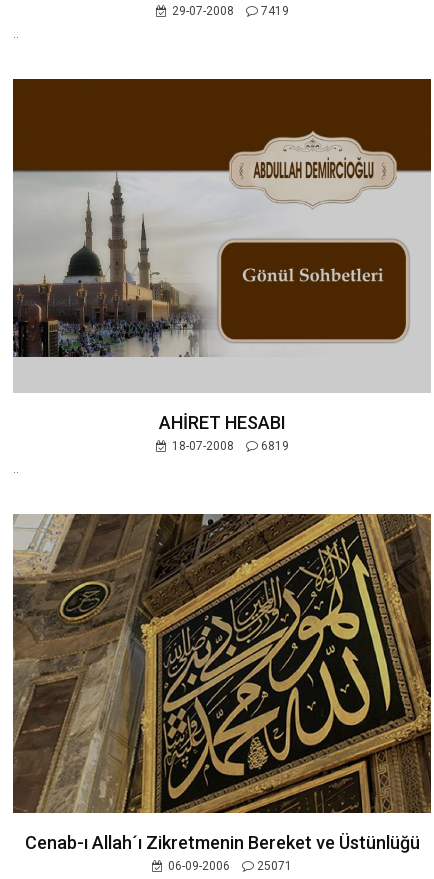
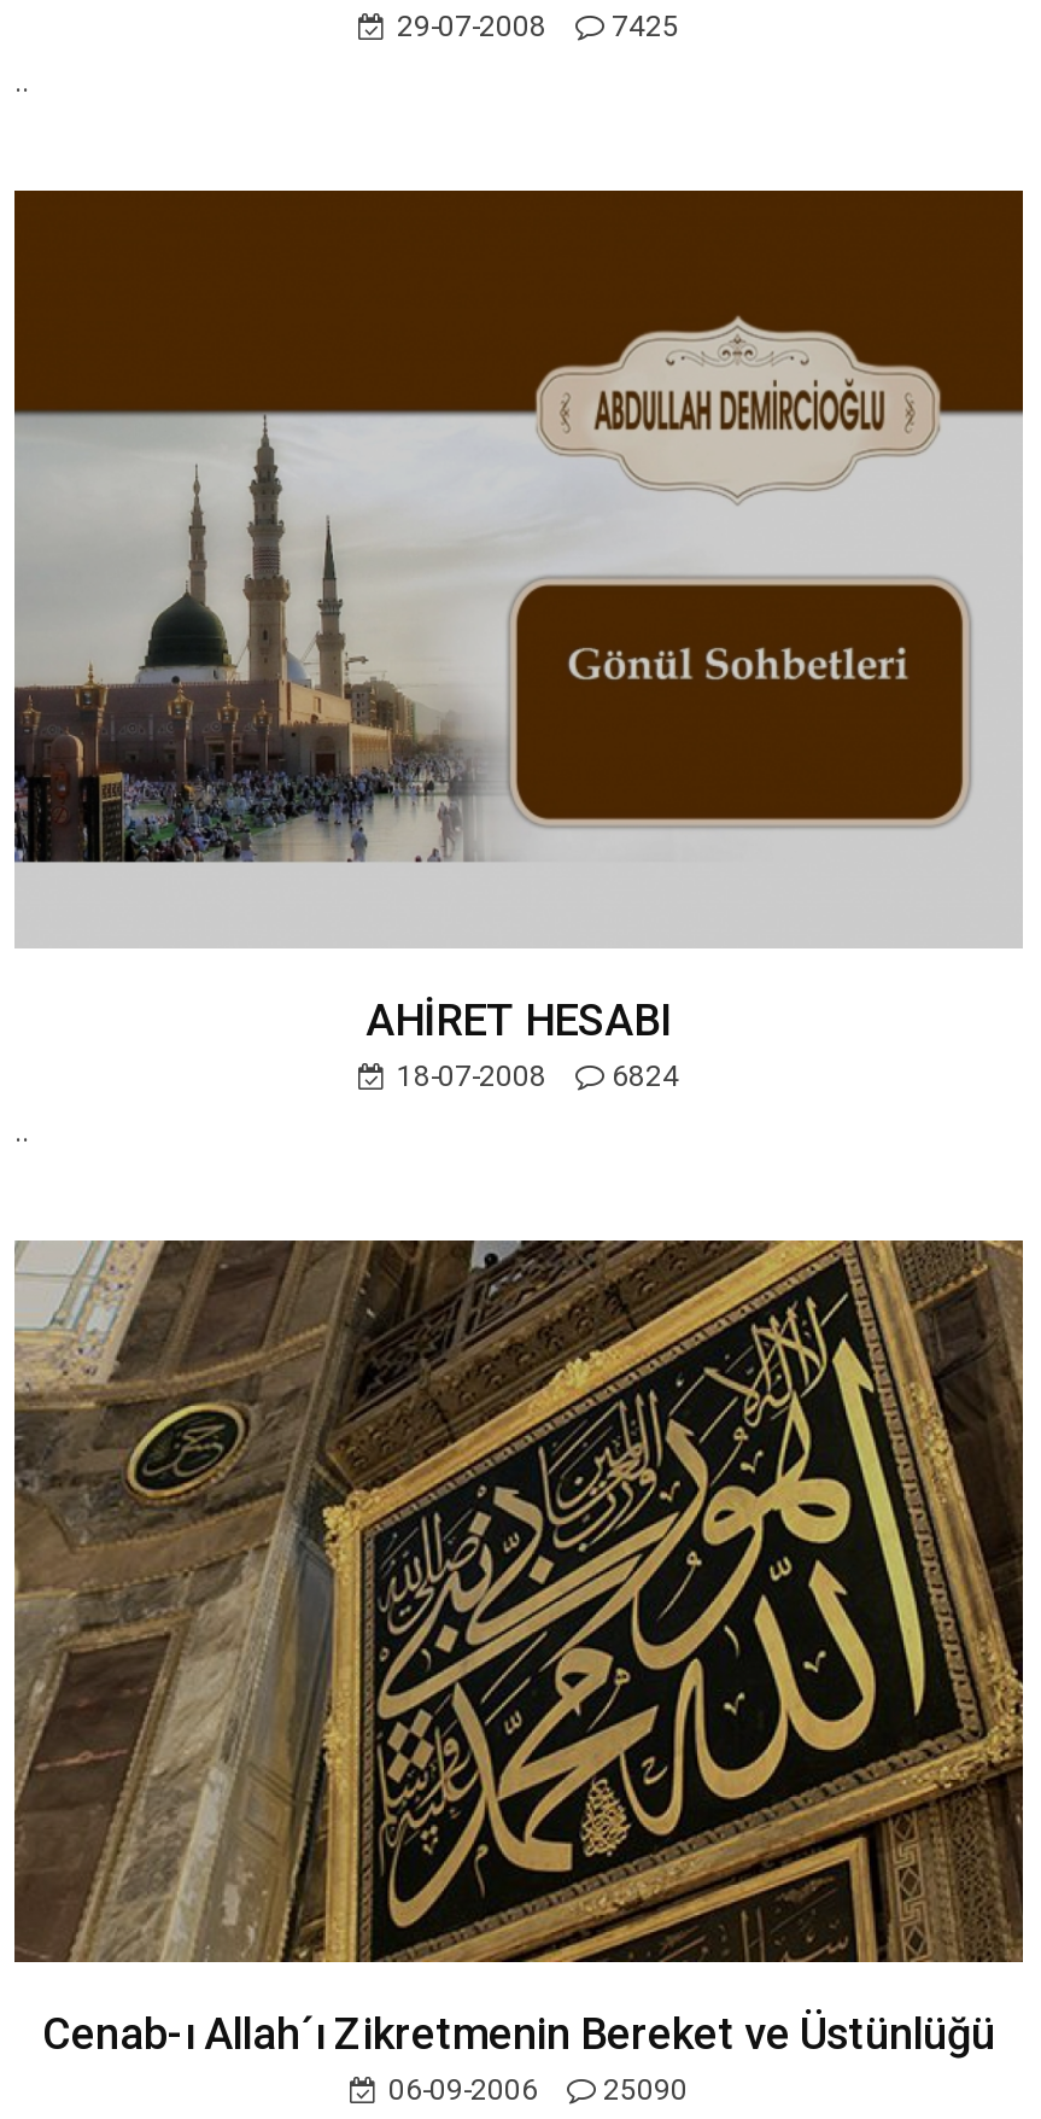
[171,4,288,18] 29-07-2008 7419 -> [397,10,679,44] 29-07-2008 7425
[171,439,288,453] 18-07-2008 6819 -> [397,1059,679,1093] 18-07-2008 6824
[168,859,292,873] 06-09-2006 25071 -> [388,2074,688,2108] 06-09-2006 25090

